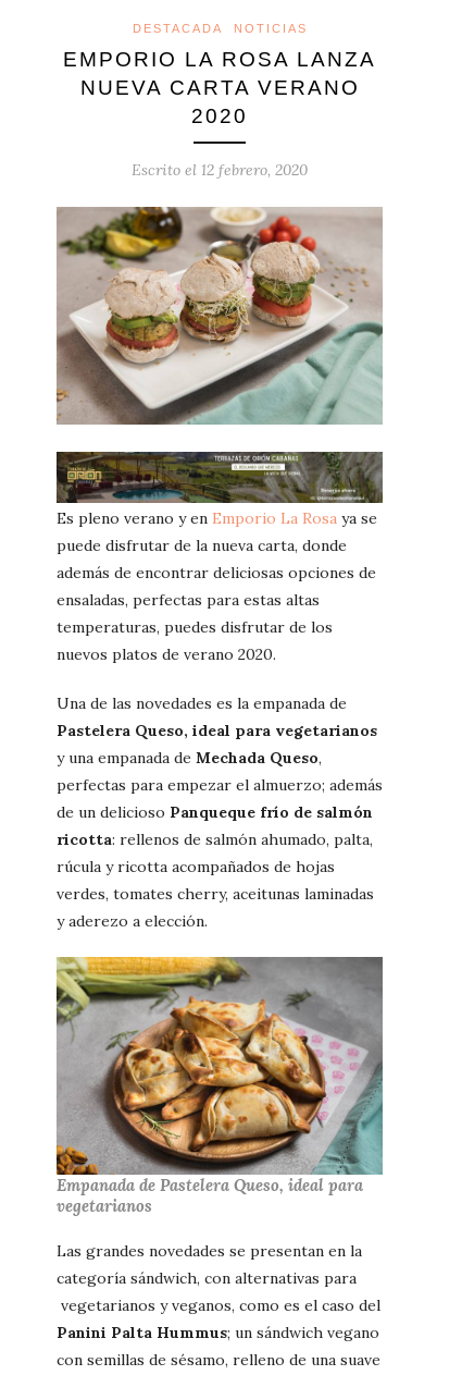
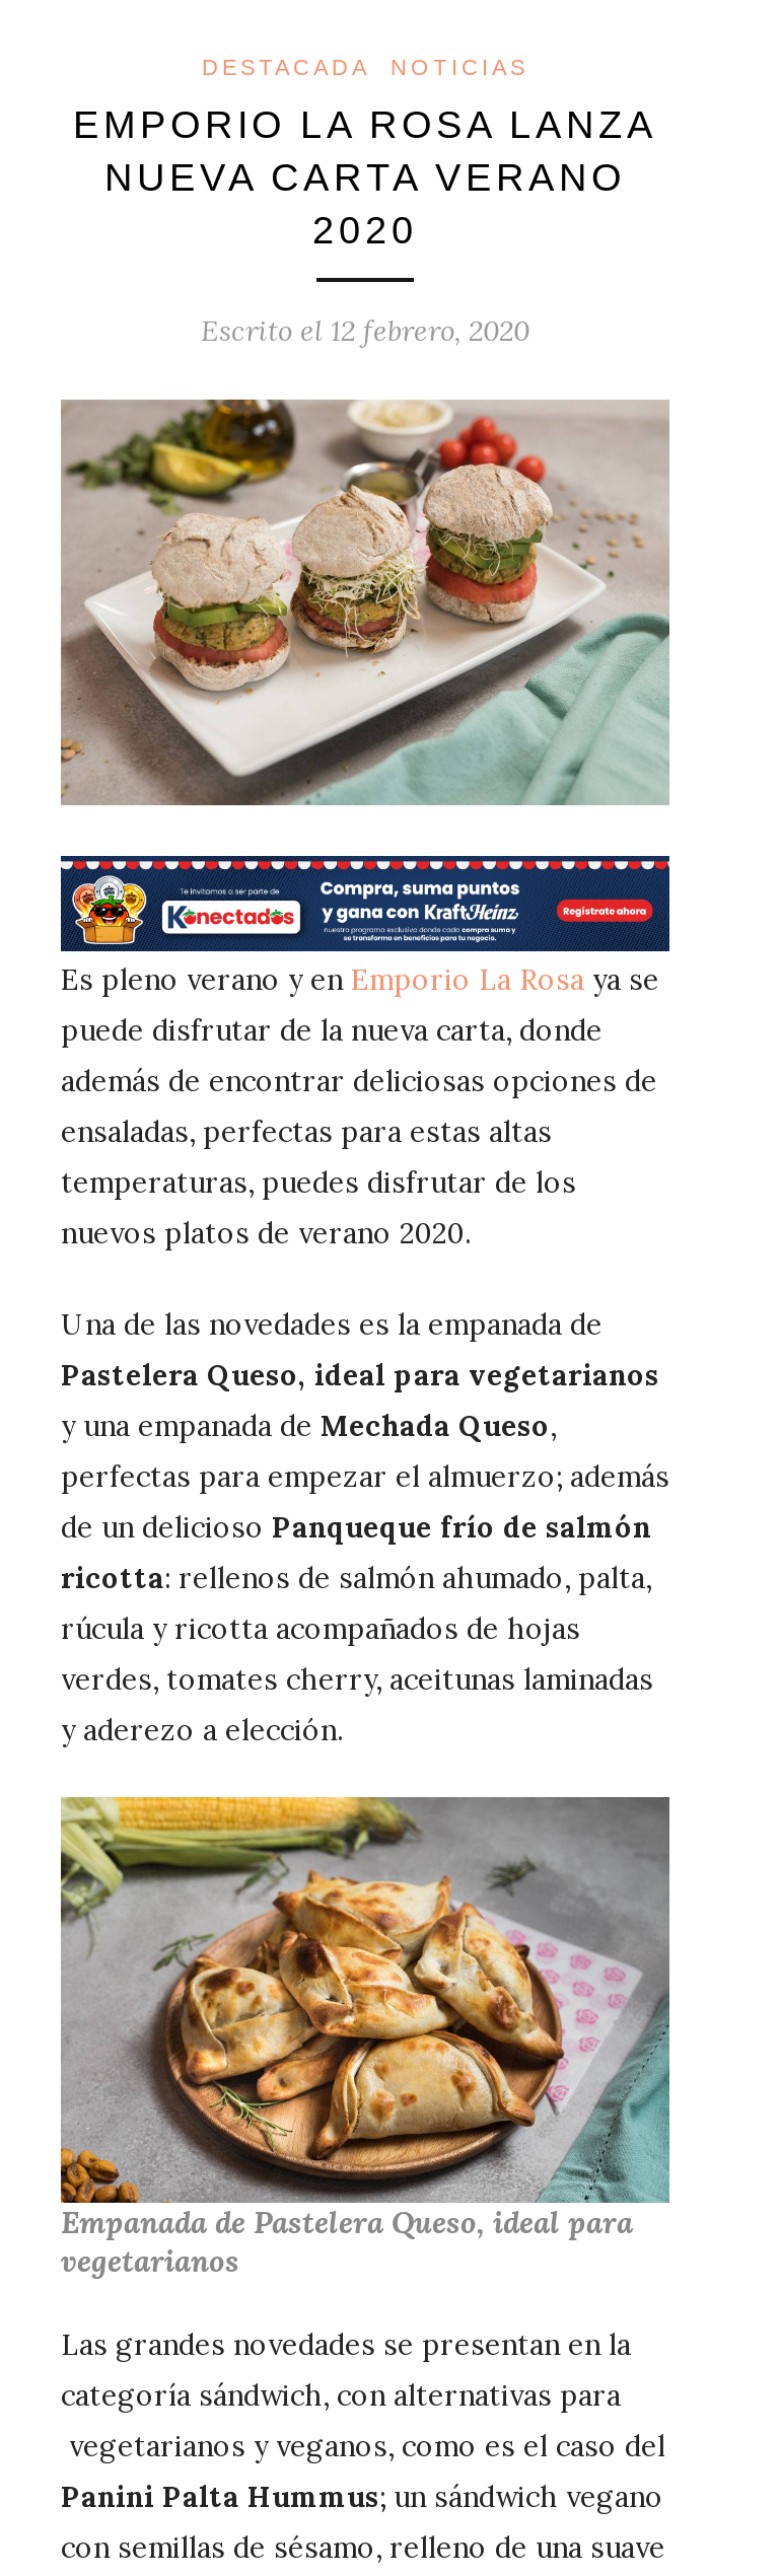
[55,451,384,504] [image] -> [59,854,671,953] [image]

